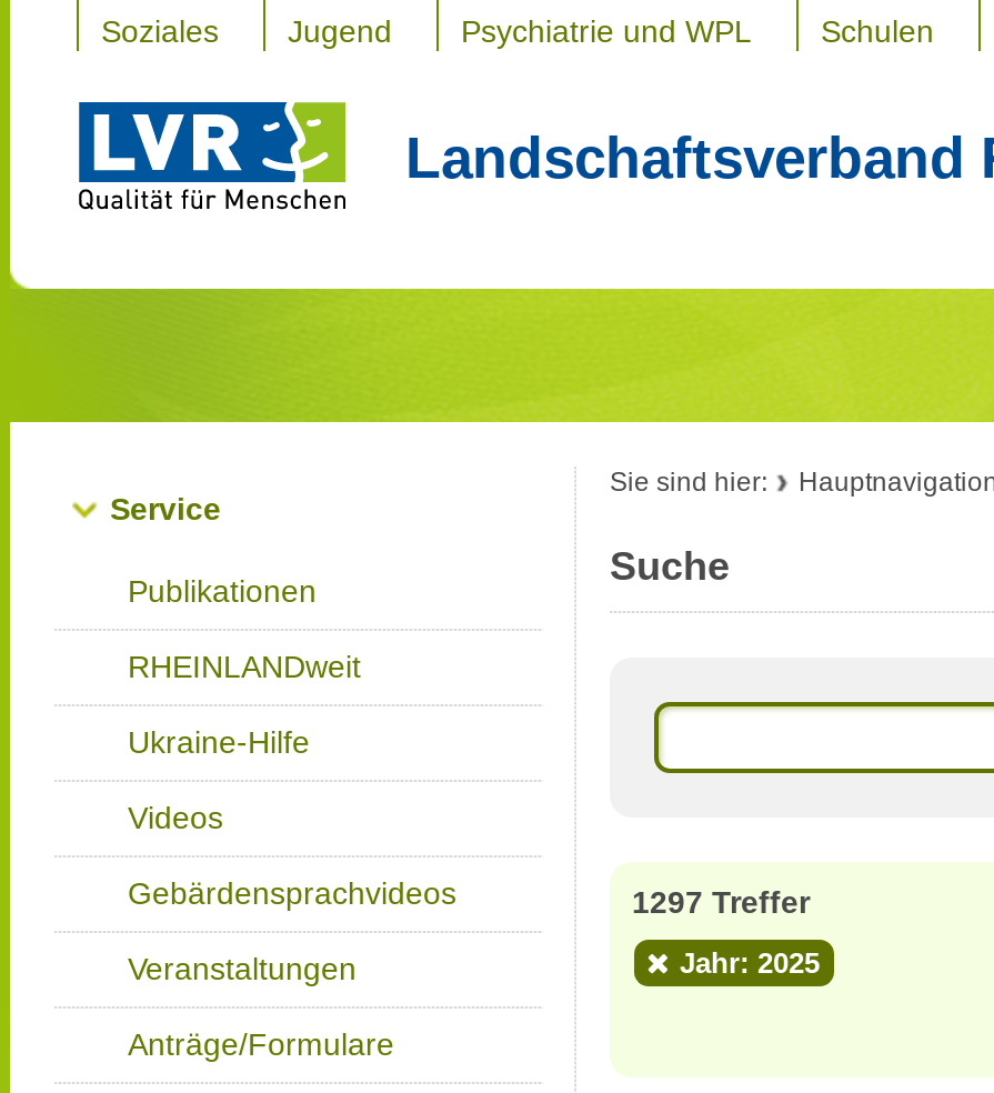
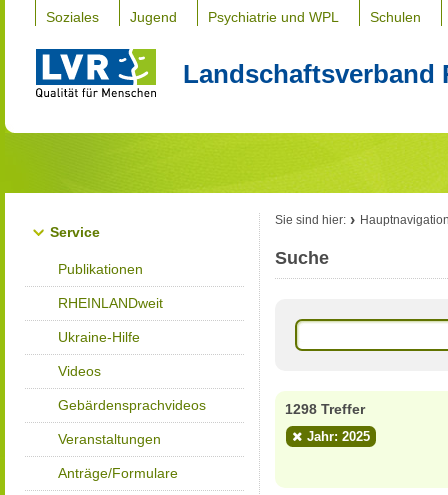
[632,884,810,920] 1297 Treffer -> [285,401,365,417] 1298 Treffer

